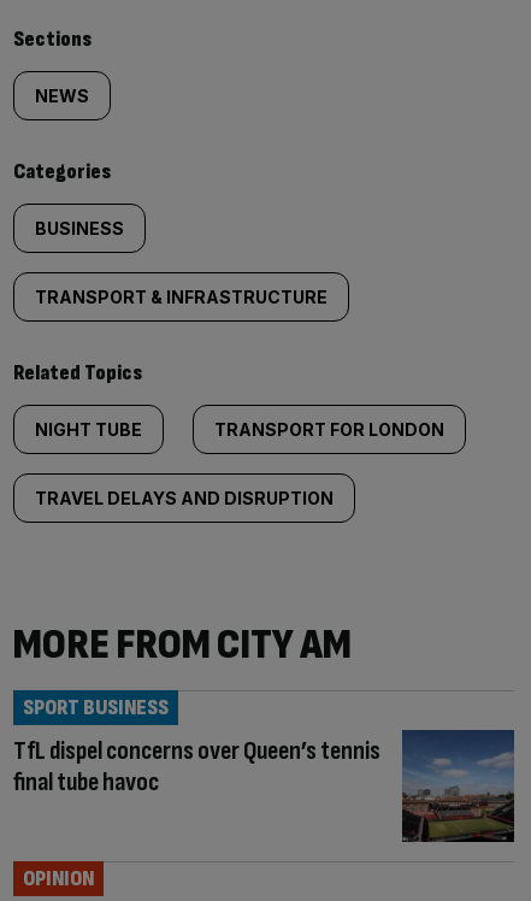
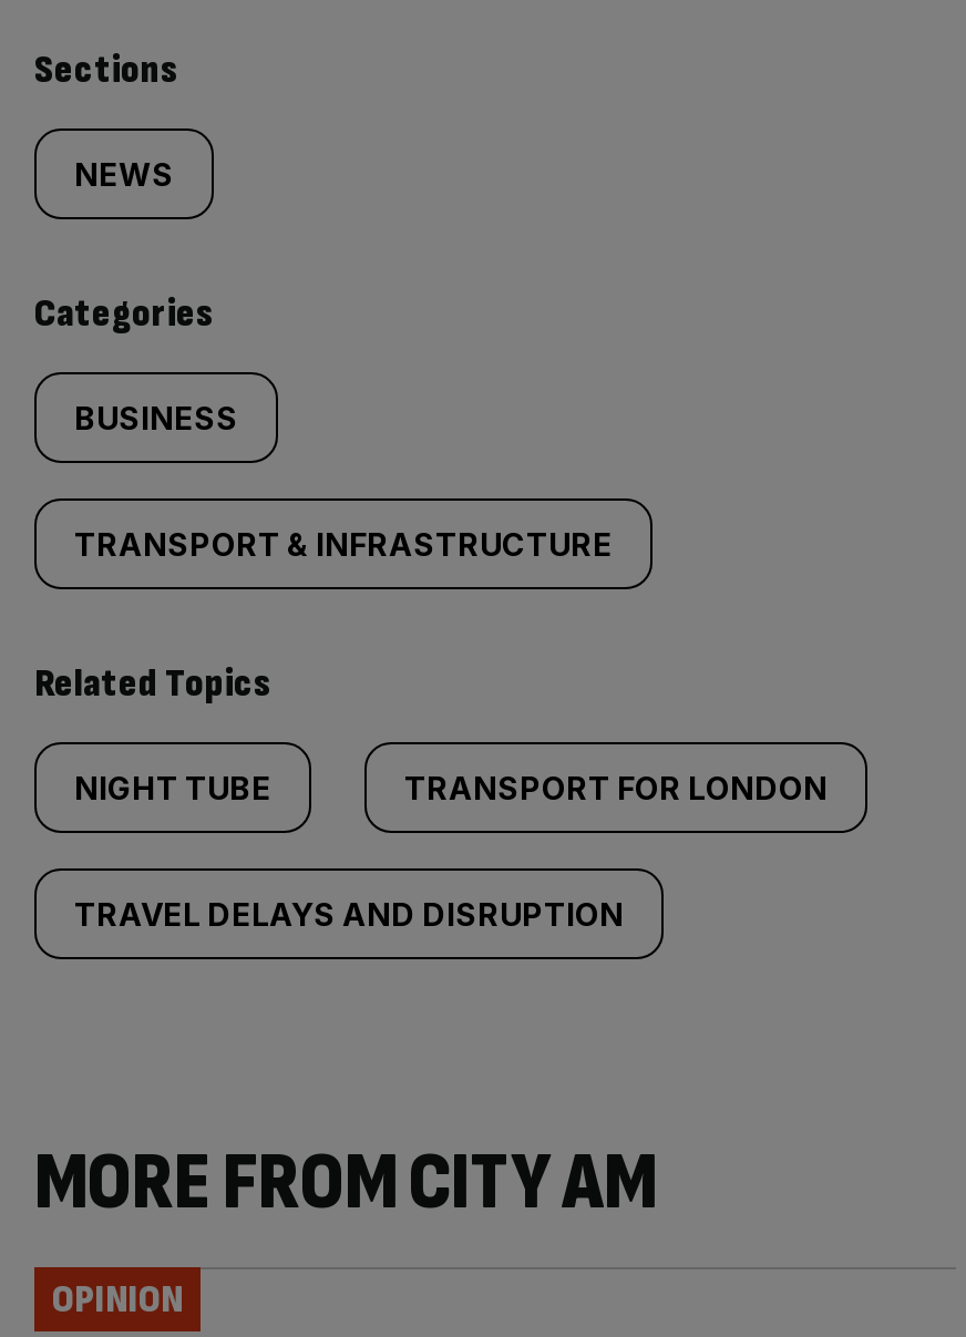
[23,695,169,720] SPORT BUSINESS -> none
[13,729,515,843] [image] | TfL dispel concerns over Queen’s tennis | final tube havoc -> none

